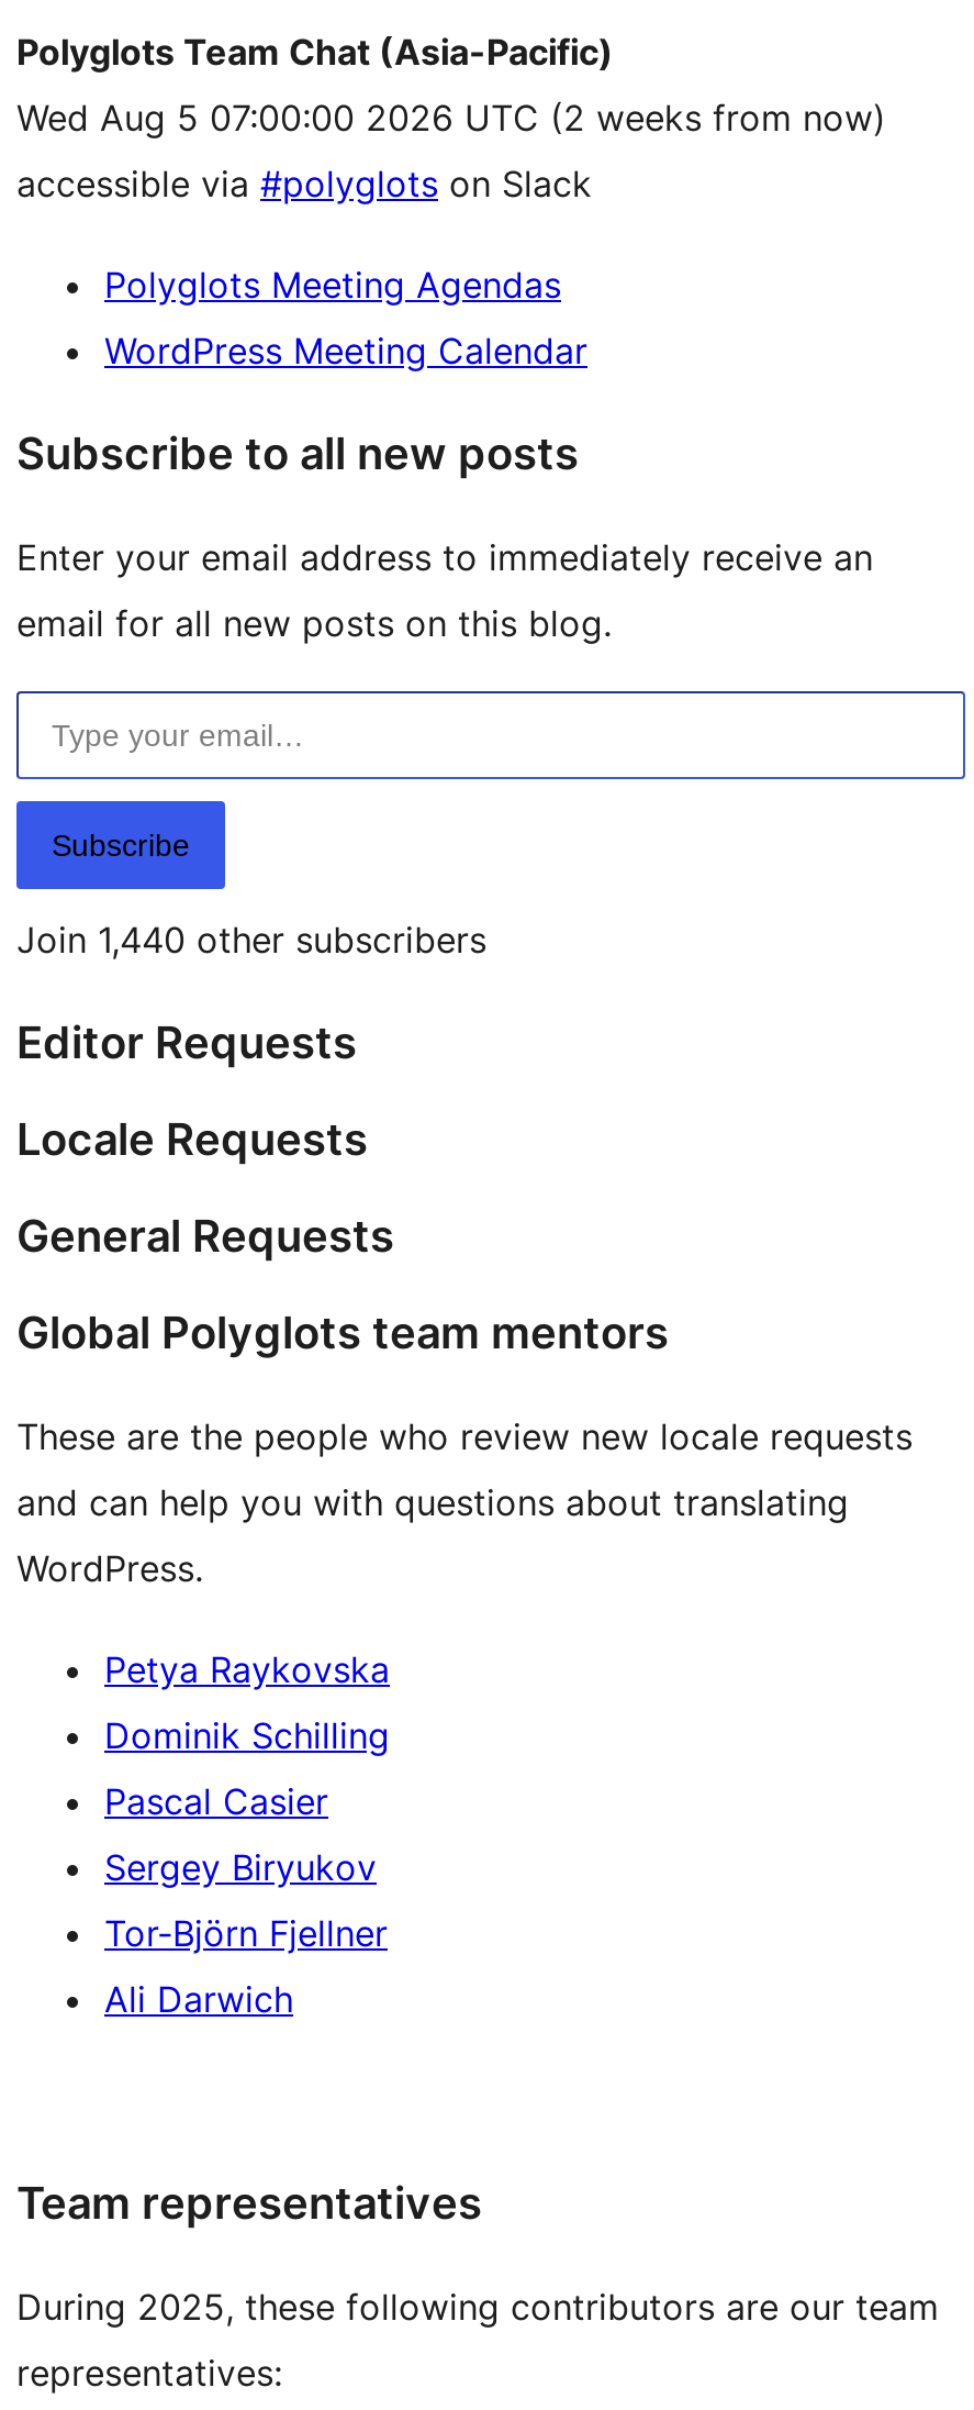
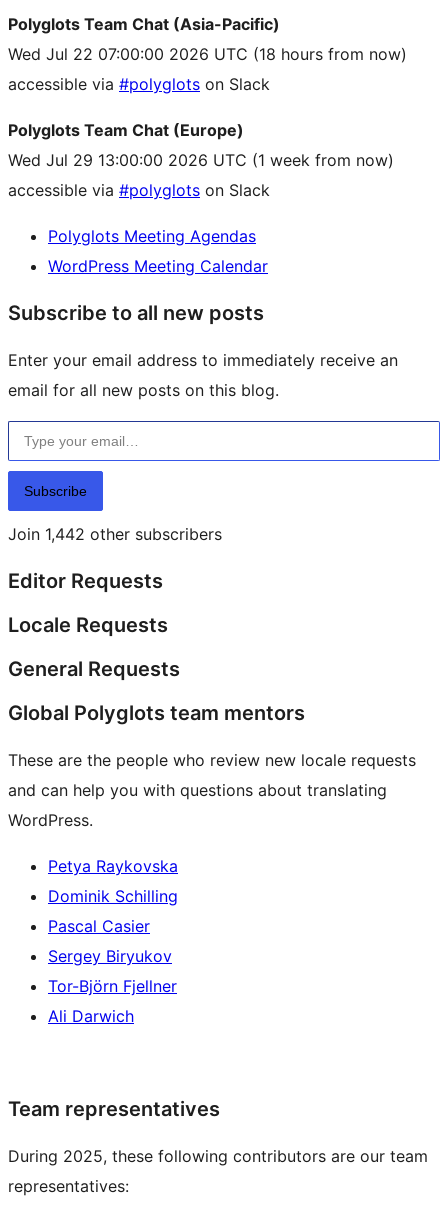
[16,96,886,140] Wed Aug 5 07:00:00 2026 UTC (2 weeks from now) -> [8,44,407,170] Wed Jul 22 07:00:00 2026 UTC (18 hours from now) | accessible via #polyglots on Slack | Polyglots Team Chat (Europe) | Wed Jul 29 13:00:00 2026 UTC (1 week from now)
[16,918,486,962] Join 1,440 other subscribers -> [8,524,222,544] Join 1,442 other subscribers

